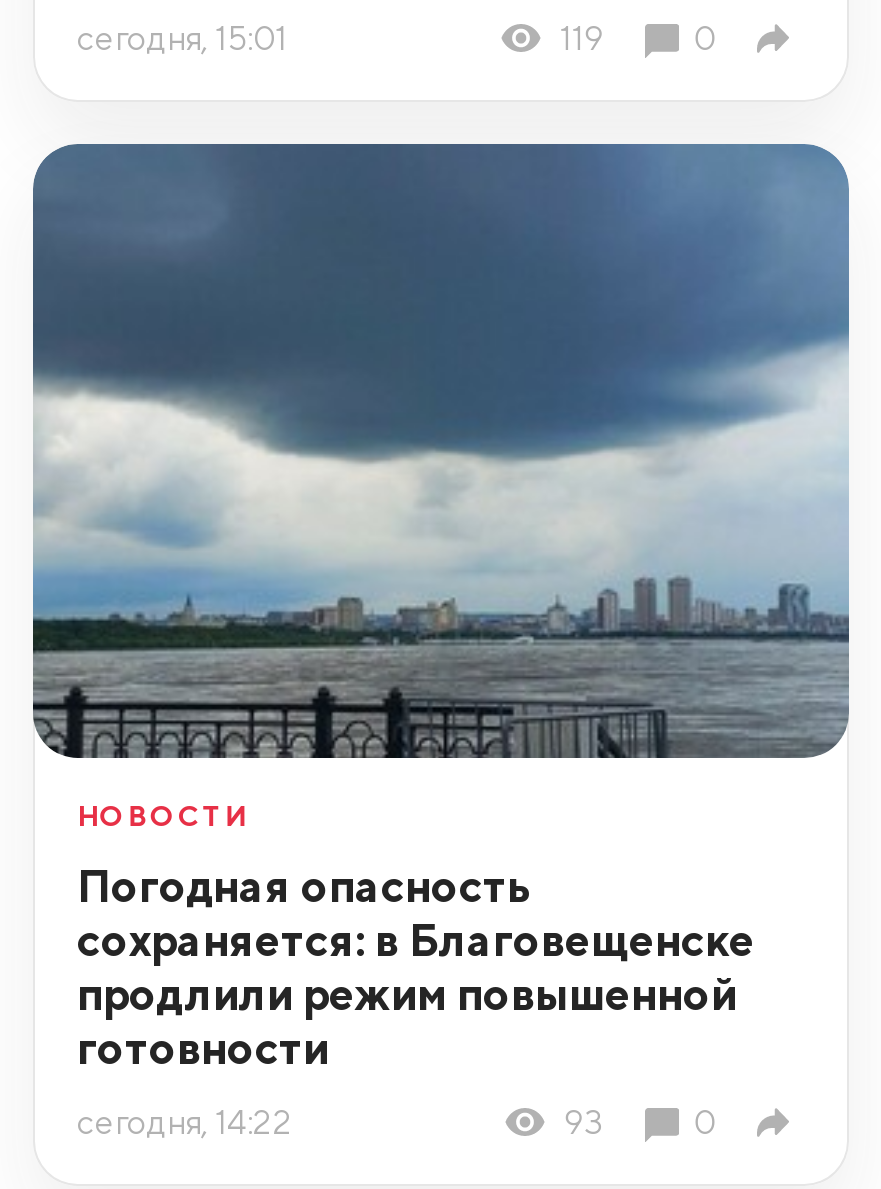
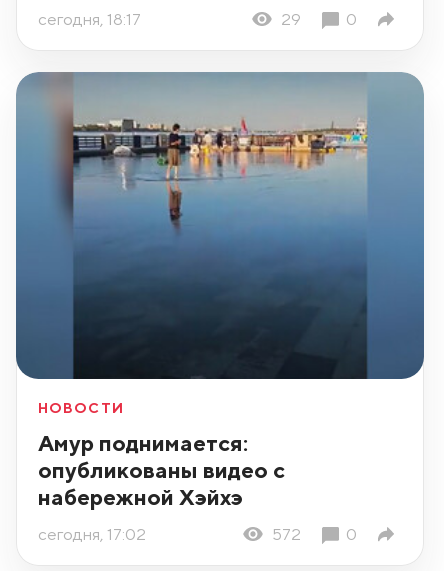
[77,18,604,58] сегодня, 15:01 | 119 -> [38,9,301,29] сегодня, 18:17 | 29
[31,146,849,760] [image] -> [16,72,424,379] [image]
[77,859,755,1075] Погодная опасность | сохраняется: в Благовещенске | продлили режим повышенной | готовности -> [38,429,285,510] Амур поднимается: | опубликованы видео с | набережной Хэйхэ
[77,1102,604,1142] сегодня, 14:22 | 93 -> [38,524,301,544] сегодня, 17:02 | 572

